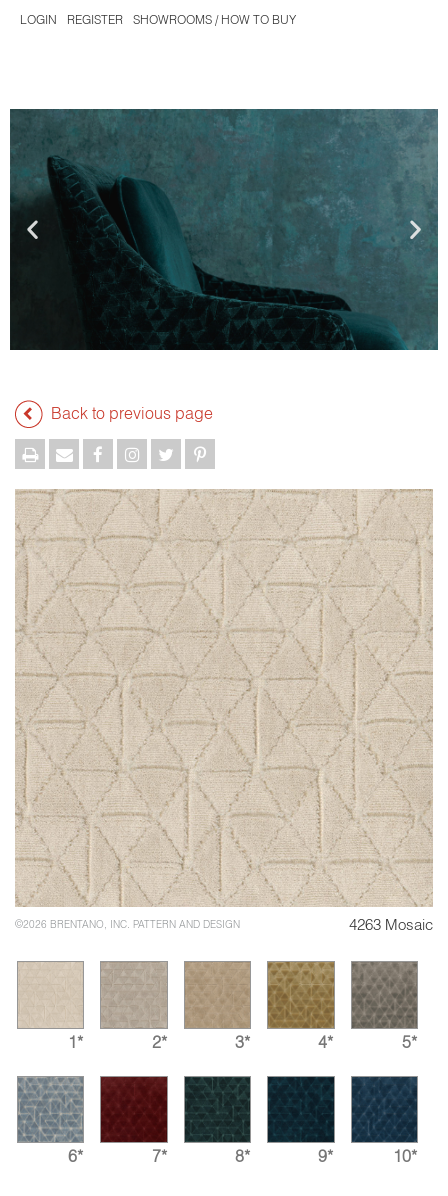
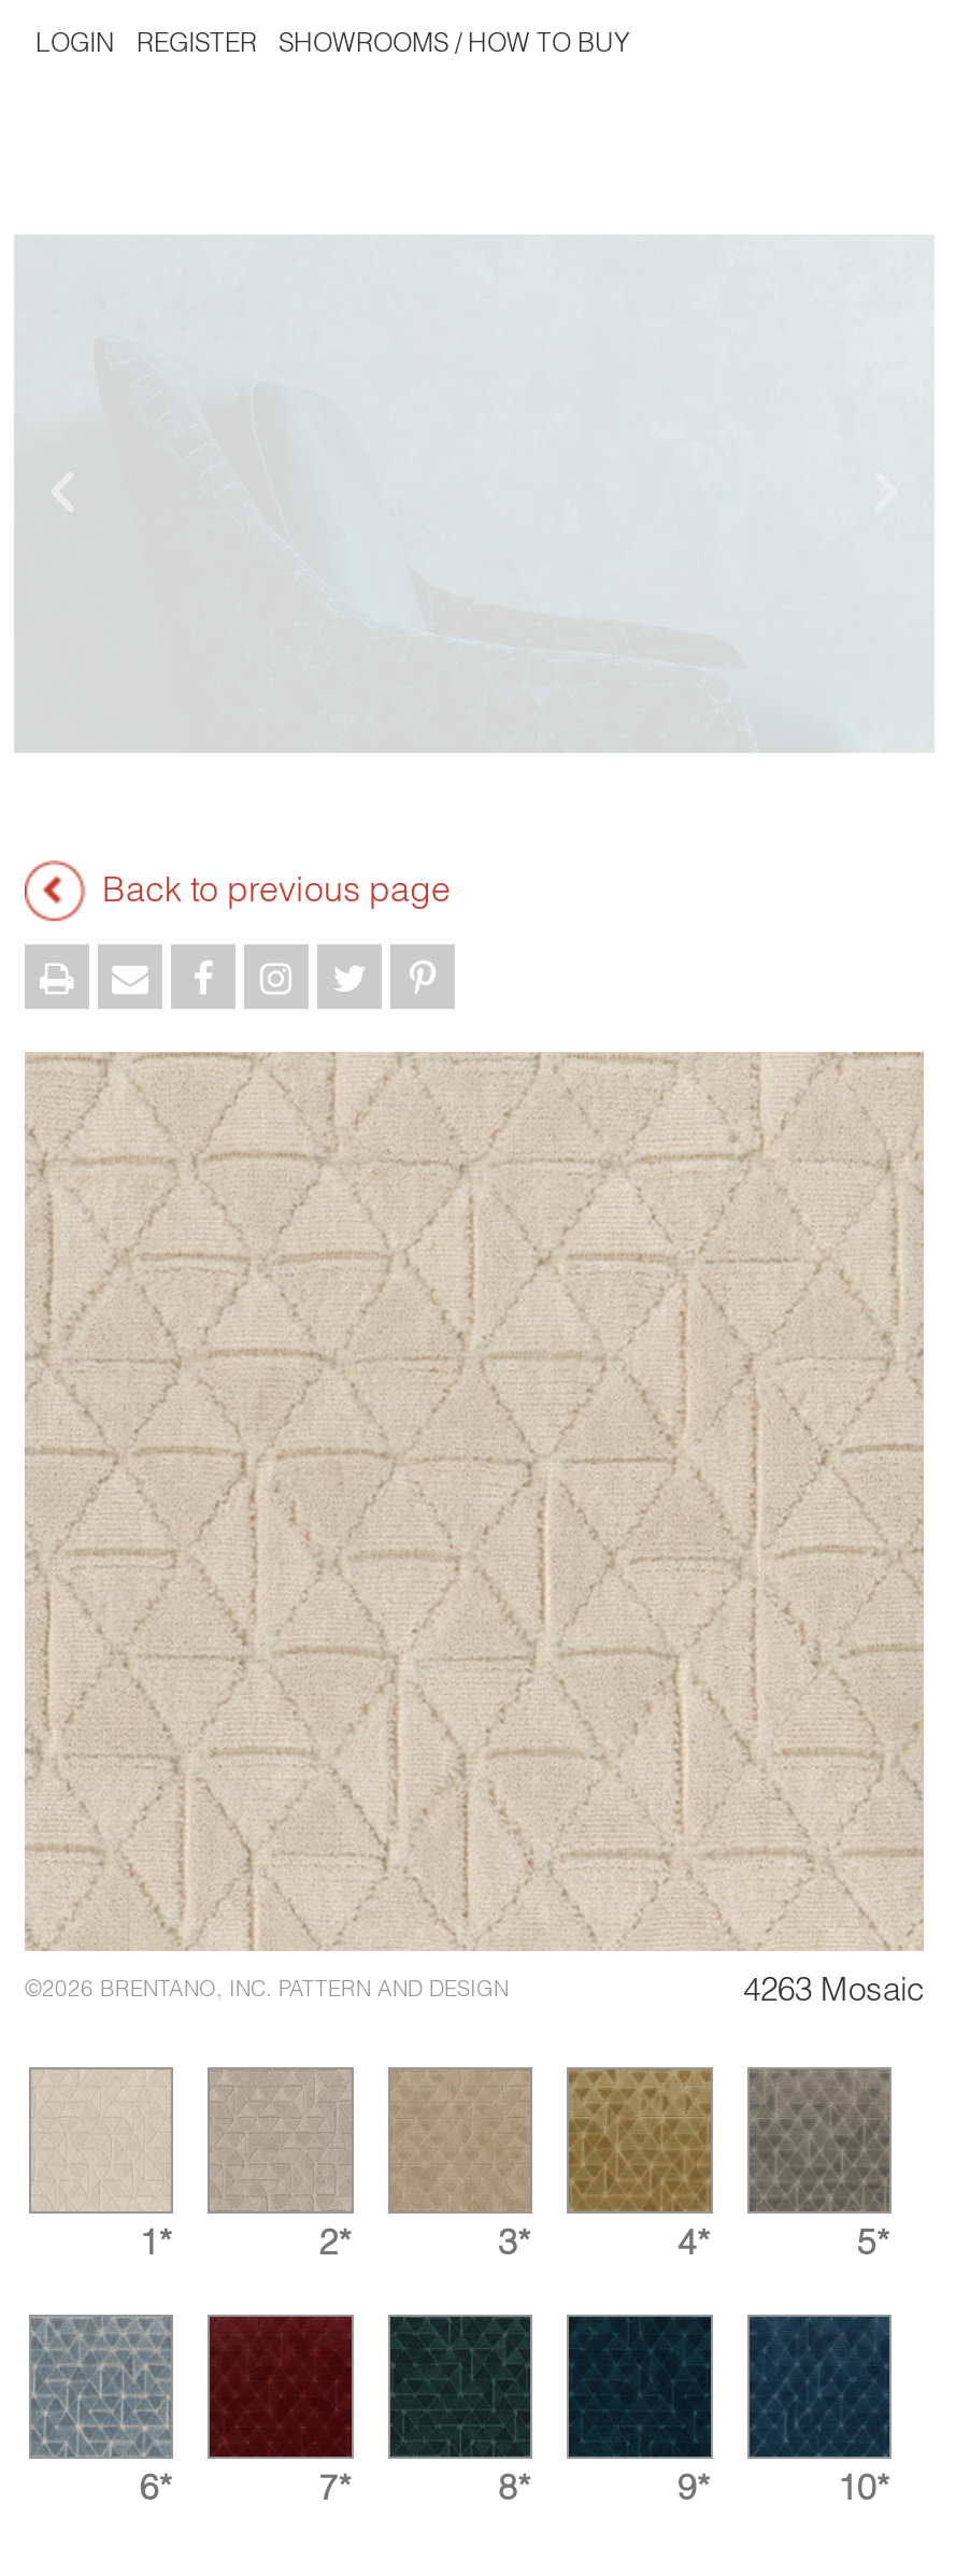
[9,108,439,351] [image] -> none

